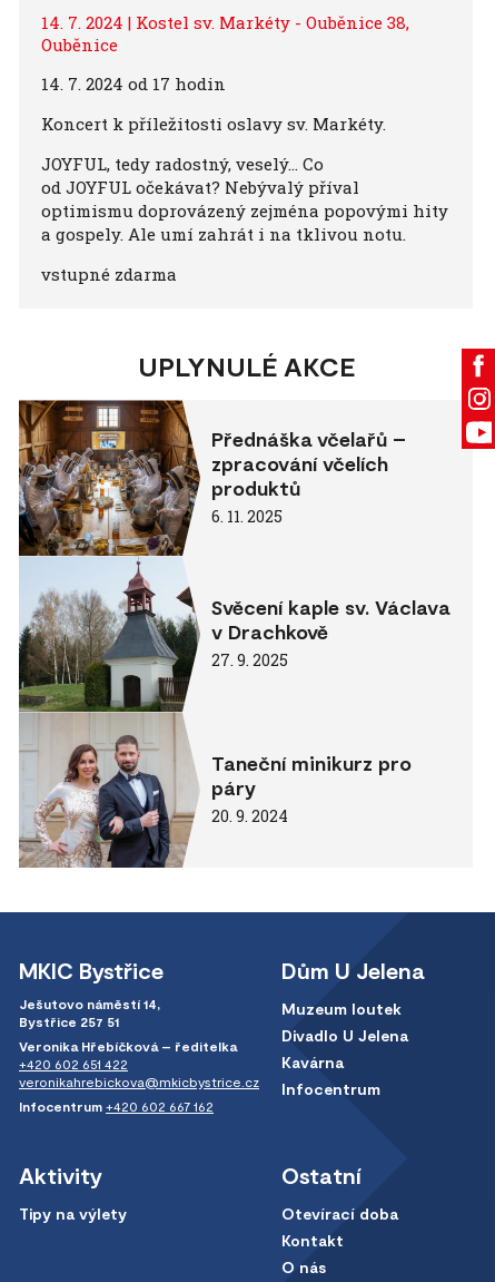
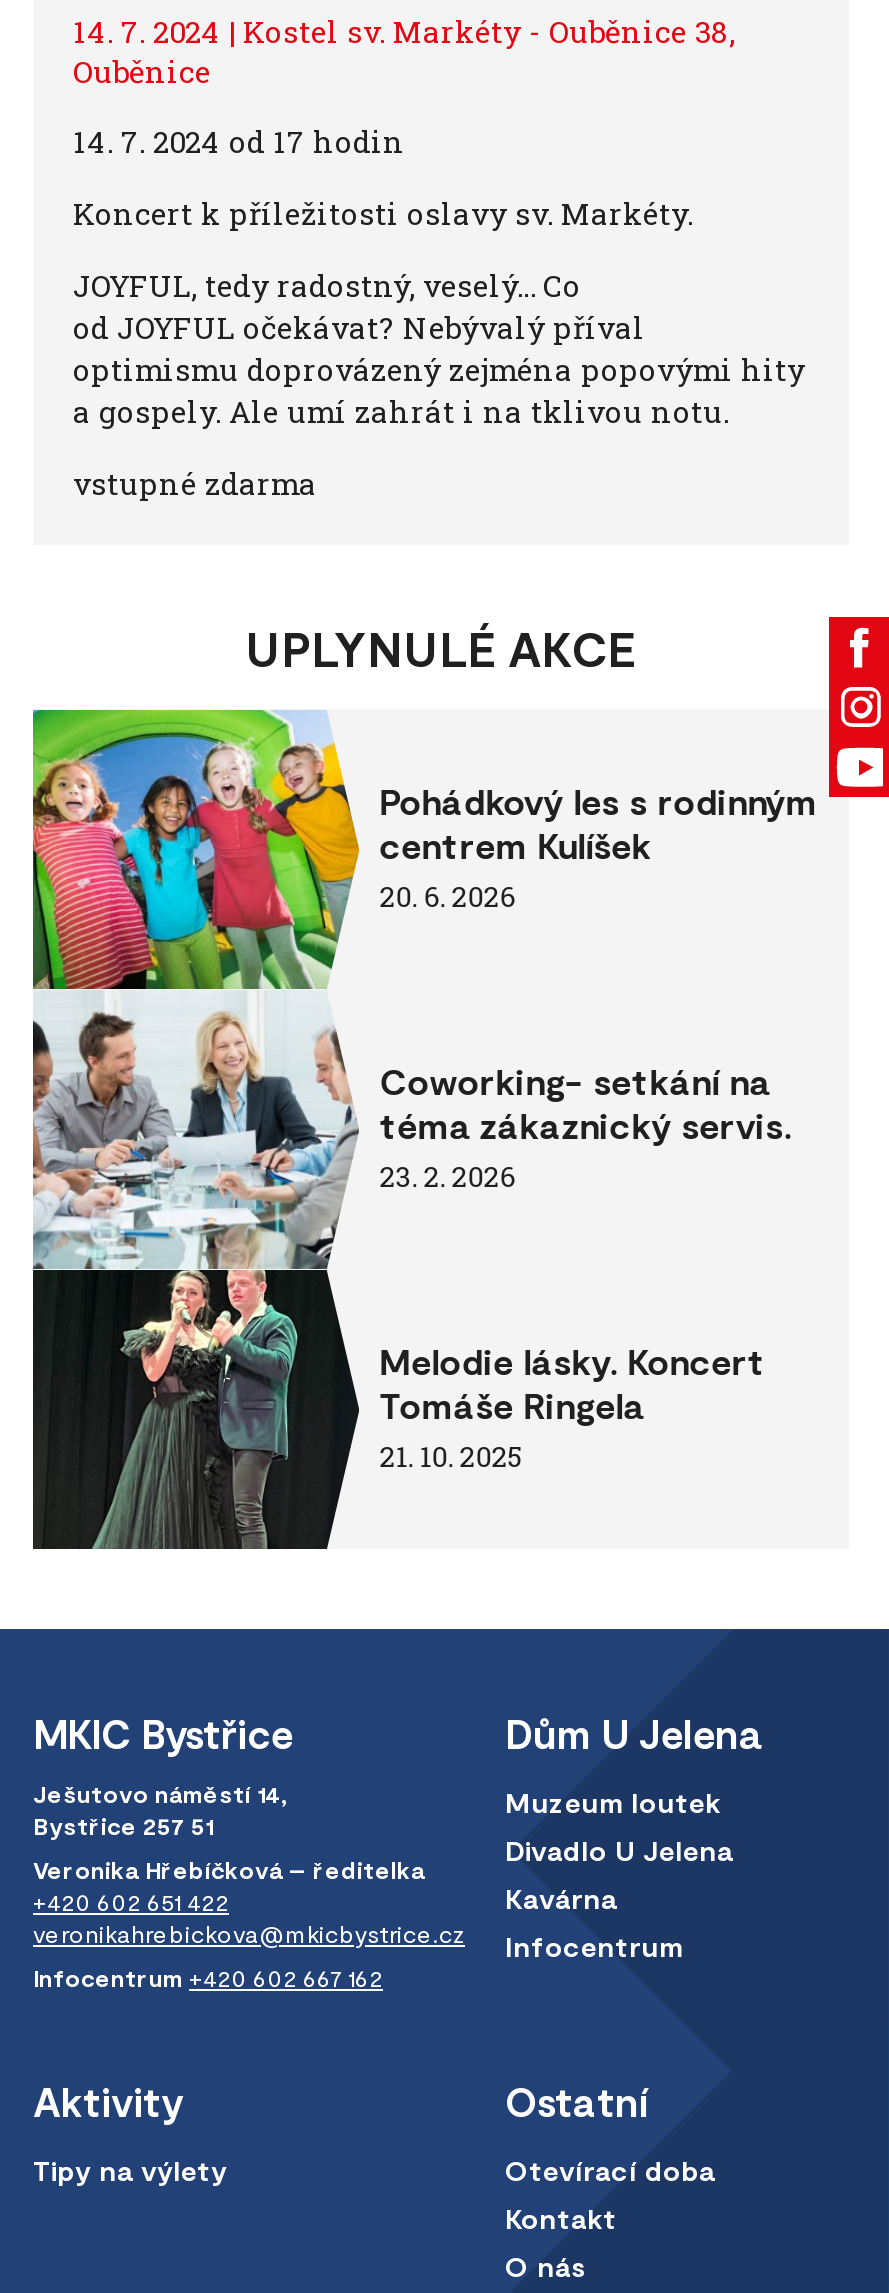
[18,399,406,869] [image] | Přednáška včelařů – | zpracování včelích | produktů | 6. 11. 2025 -> [31,707,817,1551] [image] | Pohádkový les s rodinným | centrem Kulíšek | 20. 6. 2026
[212,595,450,670] Svěcení kaple sv. Václava | v Drachkově | 27. 9. 2025 -> [379,1059,791,1194] Coworking- setkání na | téma zákaznický servis. | 23. 2. 2026
[212,750,412,826] Taneční minikurz pro | páry | 20. 9. 2024 -> [379,1339,765,1474] Melodie lásky. Koncert | Tomáše Ringela | 21. 10. 2025

